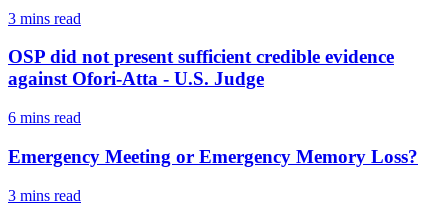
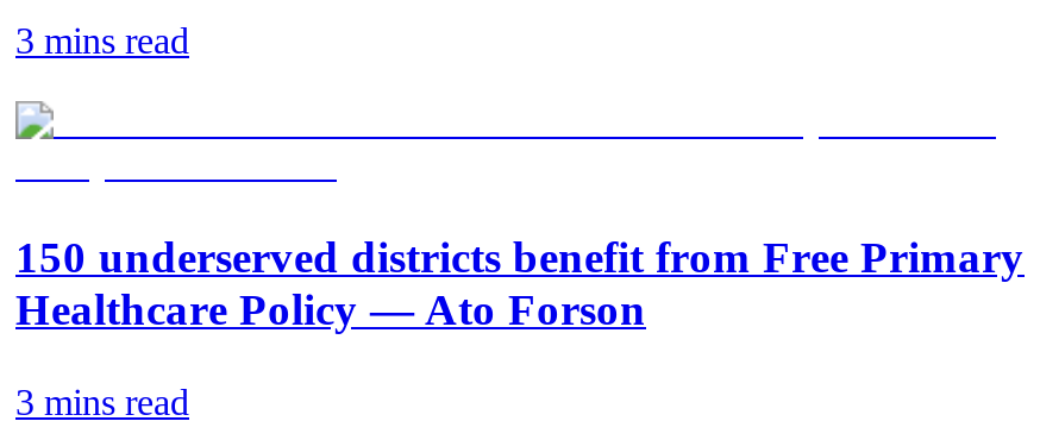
[8,46,418,167] OSP did not present sufficient credible evidence | against Ofori-Atta - U.S. Judge | 6 mins read | Emergency Meeting or Emergency Memory Loss? -> [15,232,1025,334] 150 underserved districts benefit from Free Primary | Healthcare Policy — Ato Forson

